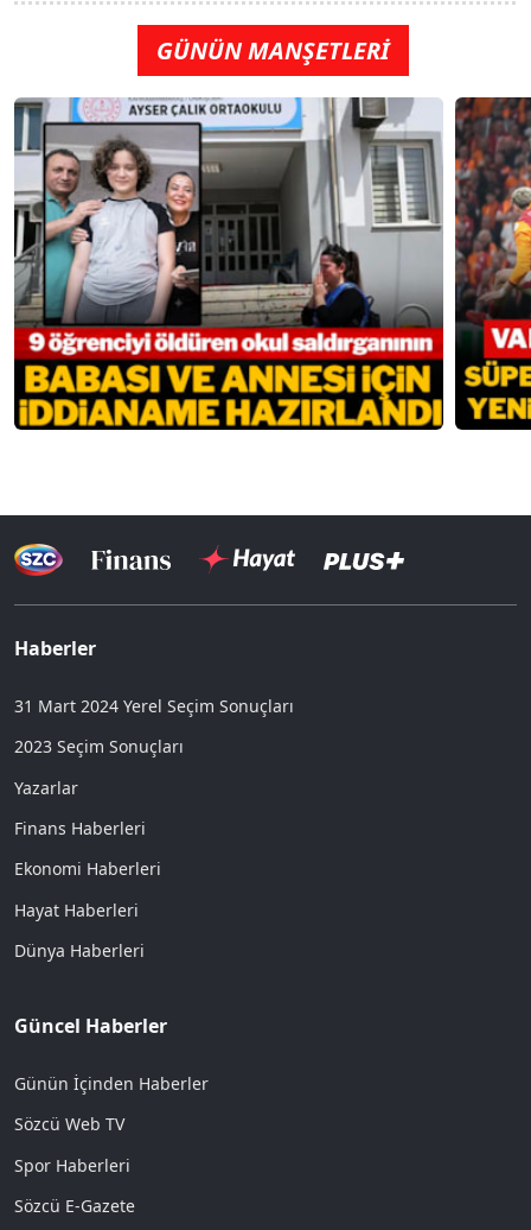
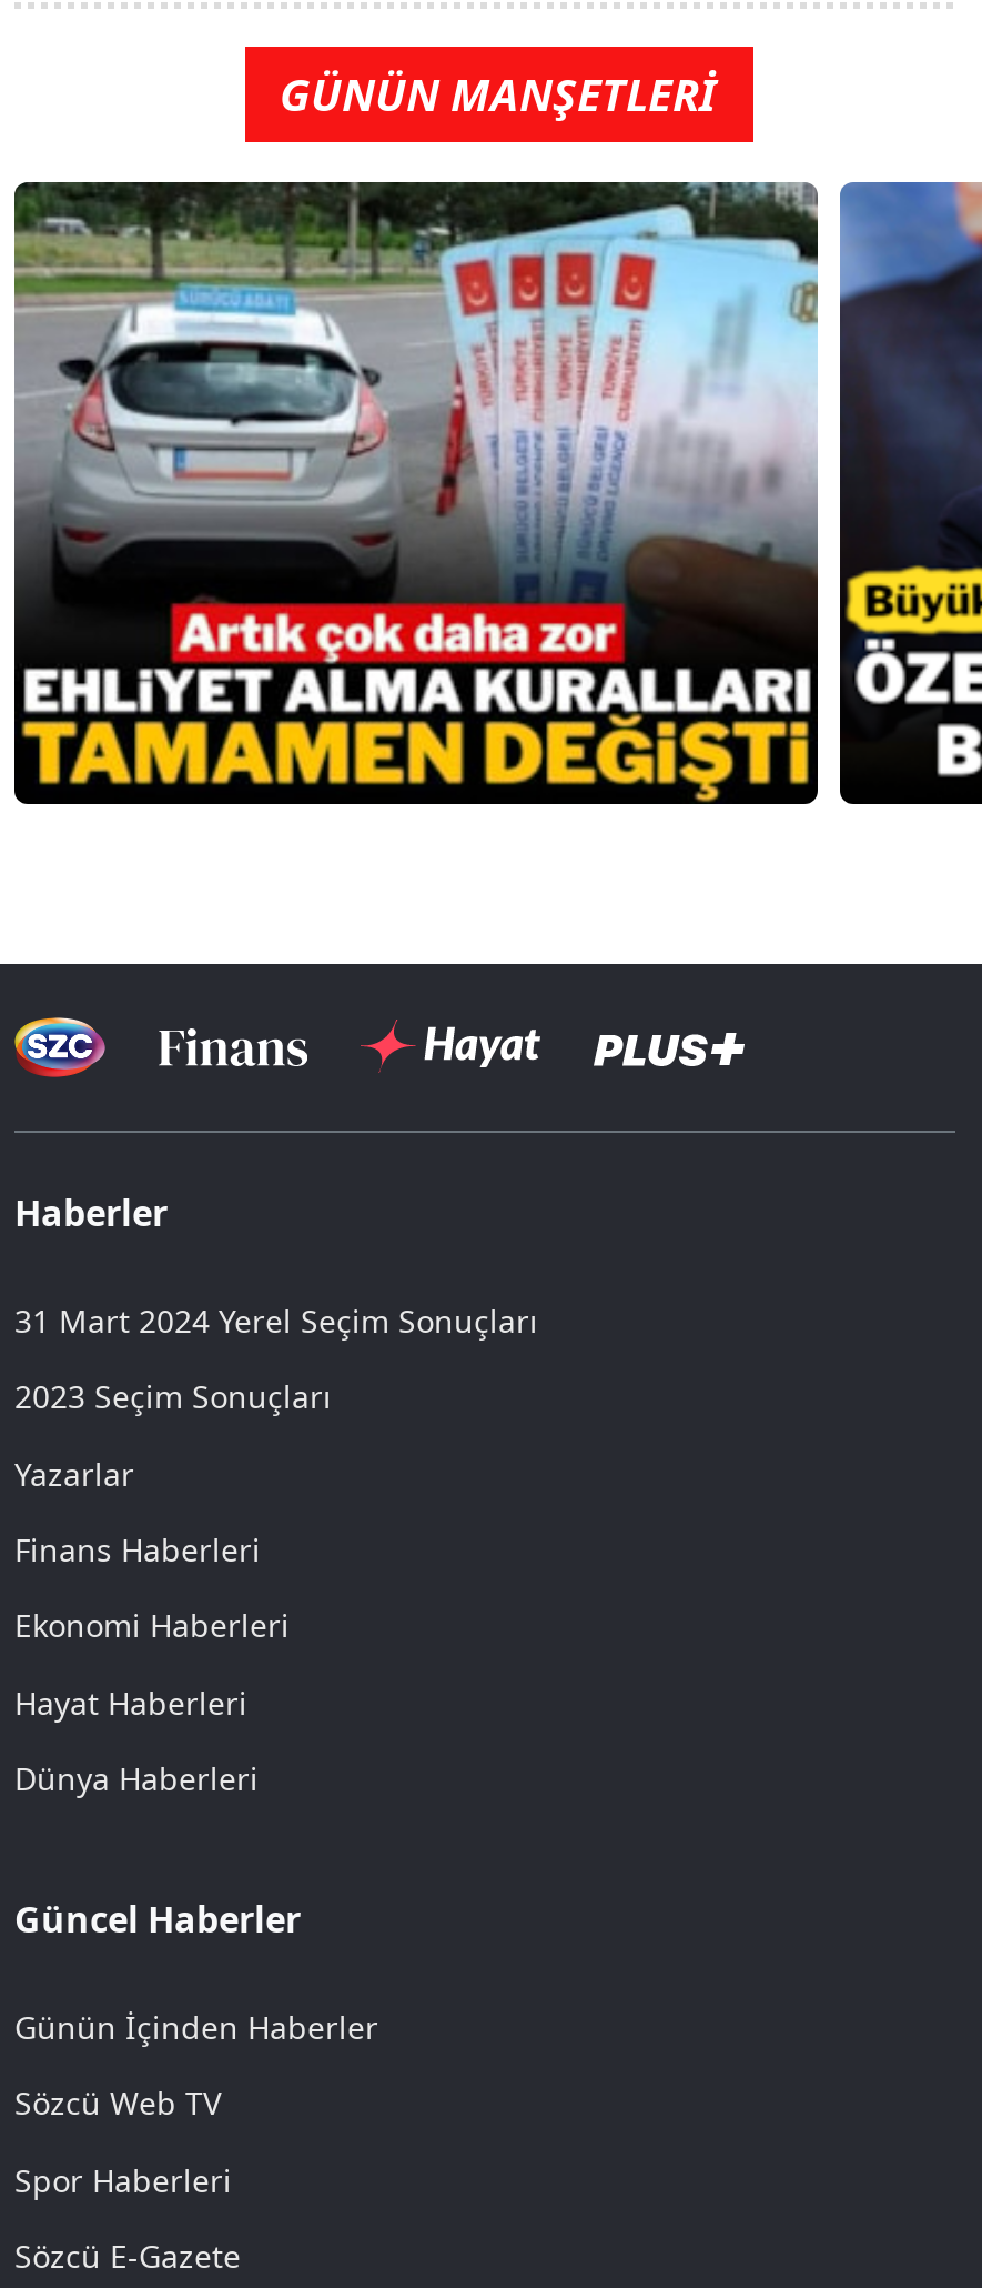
[13,96,444,430] [image] -> [12,180,820,804] [image]
[454,96,527,420] [image] -> [838,180,975,784] [image]

